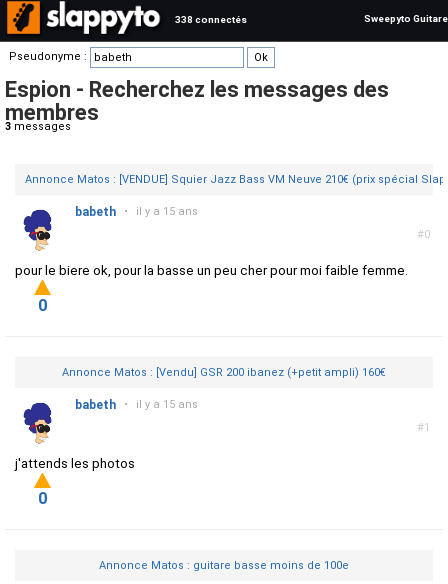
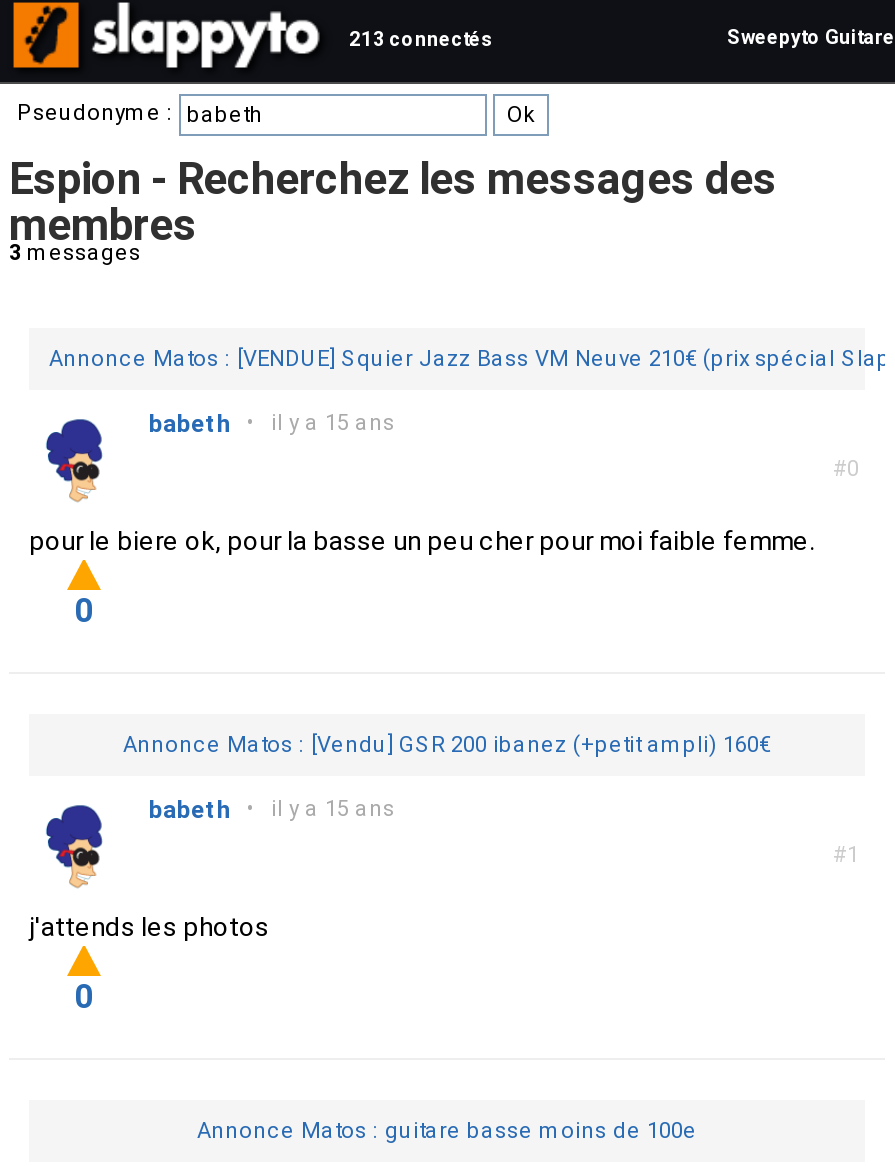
[175,14,247,25] 338 connectés -> [349,28,493,50] 213 connectés

